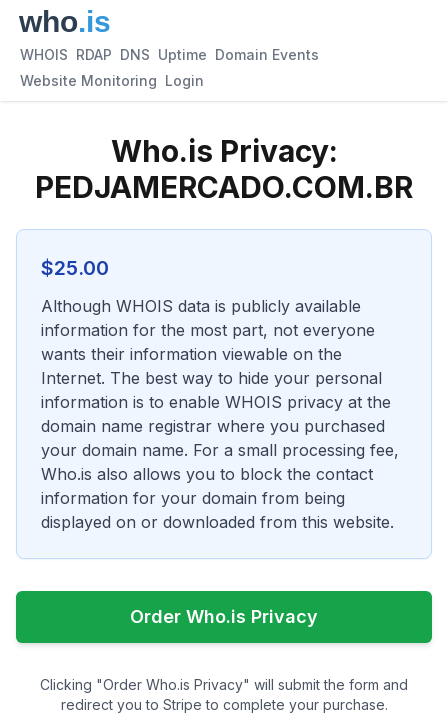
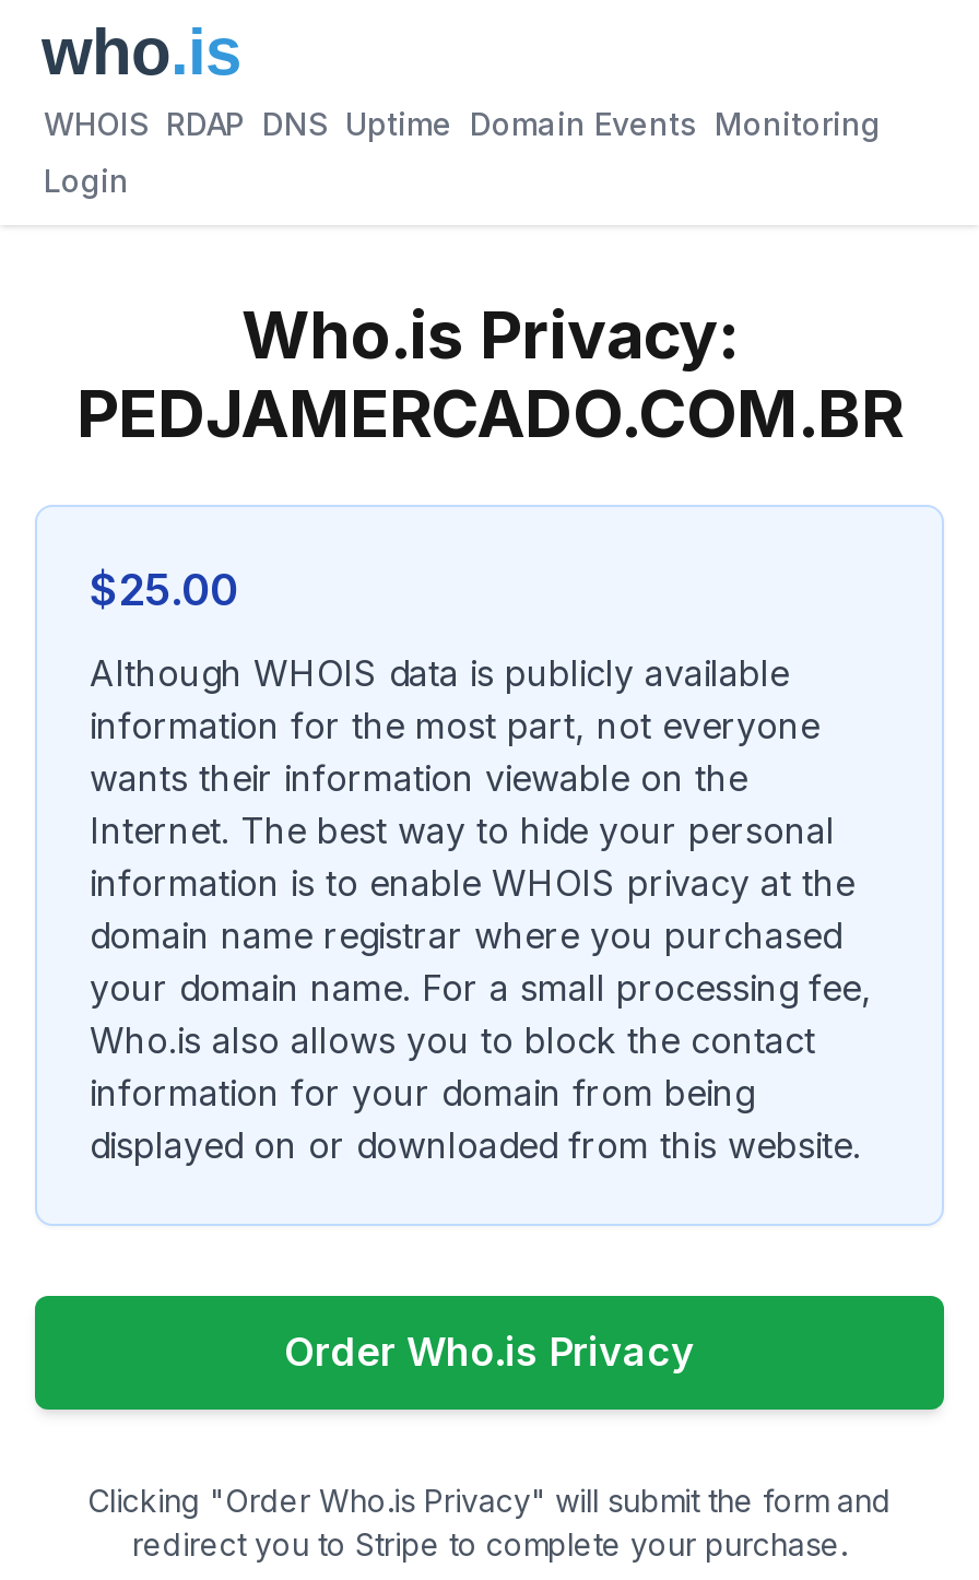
[20,46,319,63] WHOIS RDAP DNS Uptime Domain Events -> [44,105,881,142] WHOIS RDAP DNS Uptime Domain Events Monitoring
[20,72,204,89] Website Monitoring Login -> [44,162,129,199] Login

